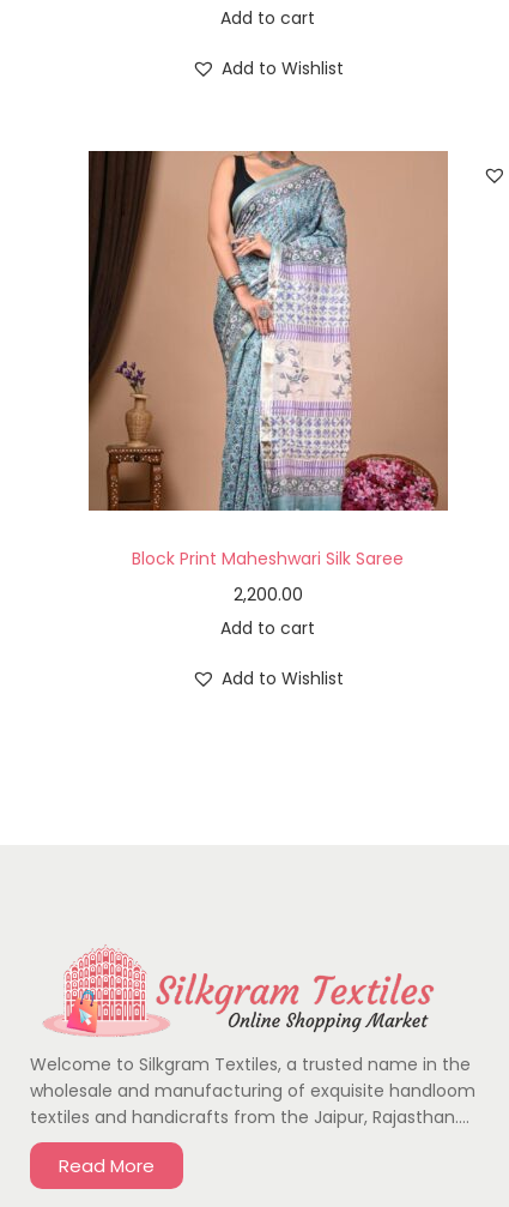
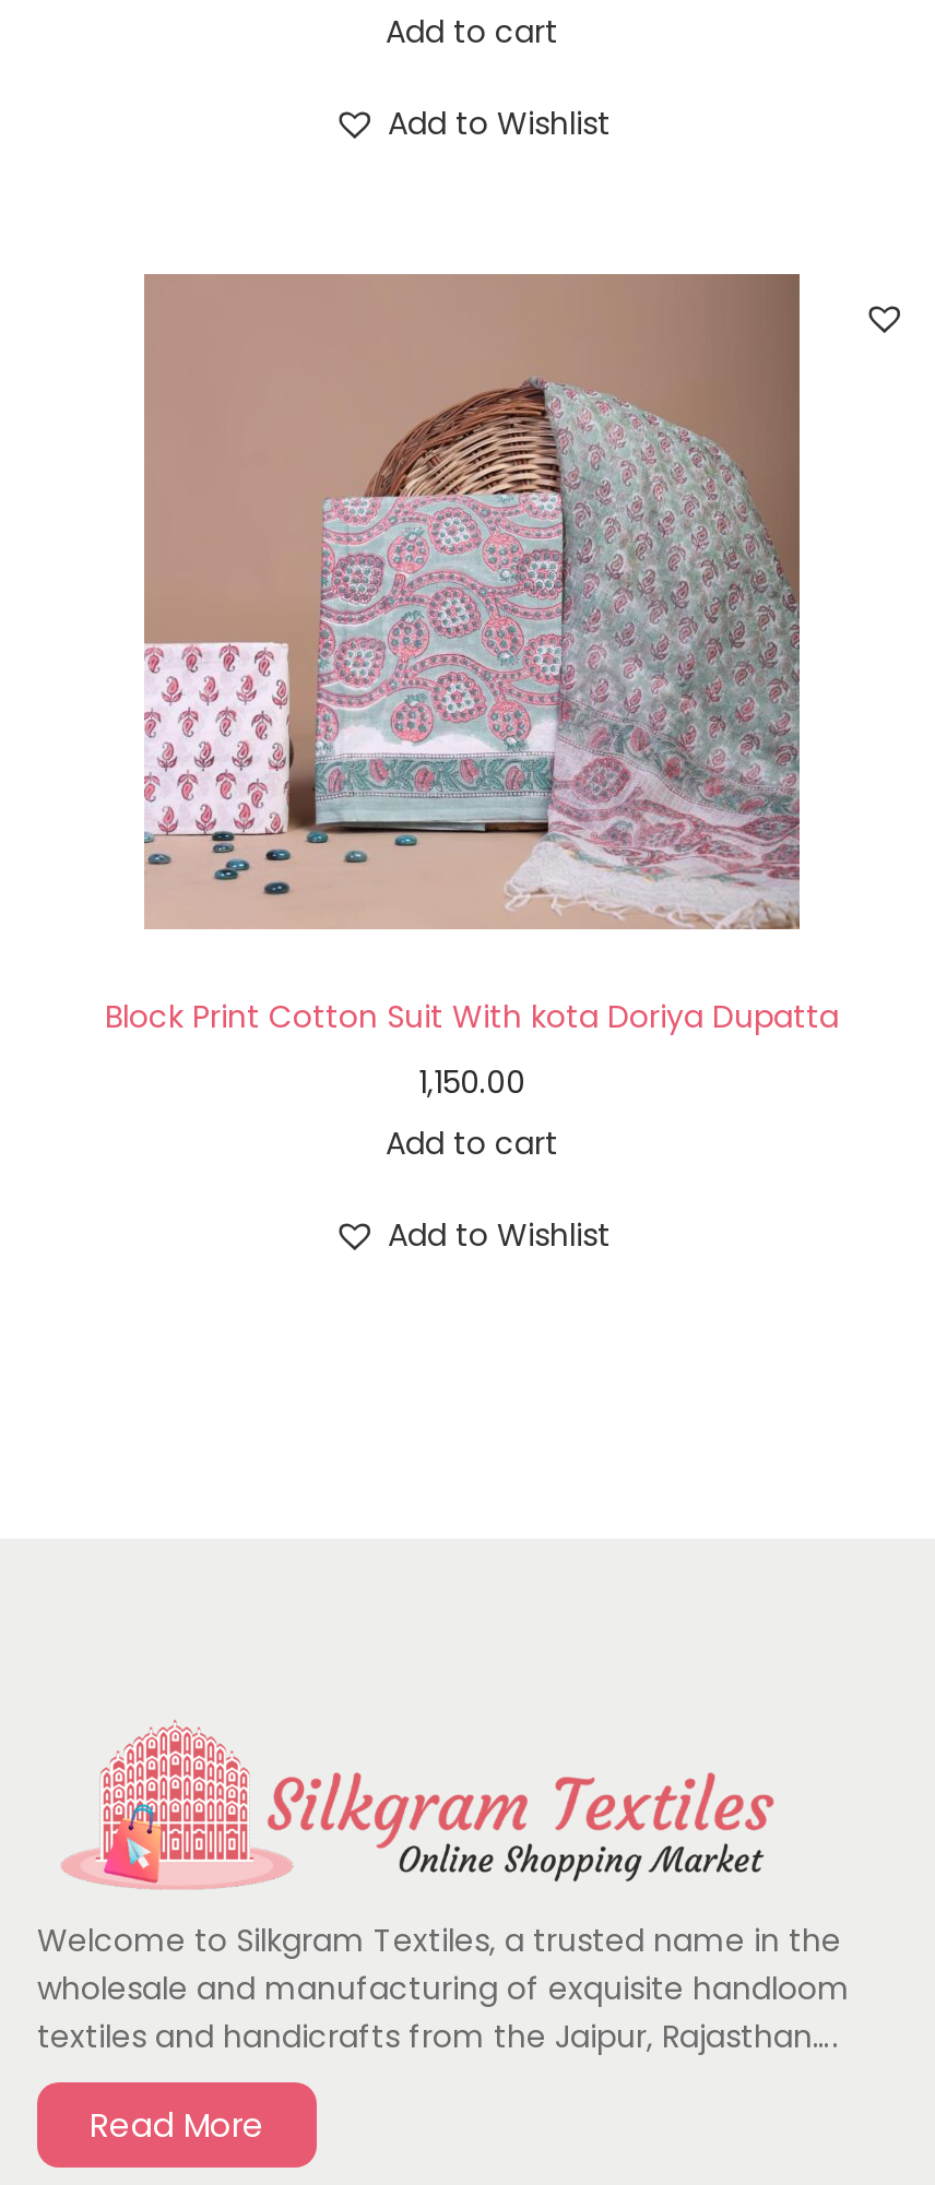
[87,151,448,571] [image] | Block Print Maheshwari Silk Saree -> [105,272,839,1039] [image] | Block Print Cotton Suit With kota Doriya Dupatta
[234,583,303,607] 2,200.00 -> [418,1061,525,1104] 1,150.00

